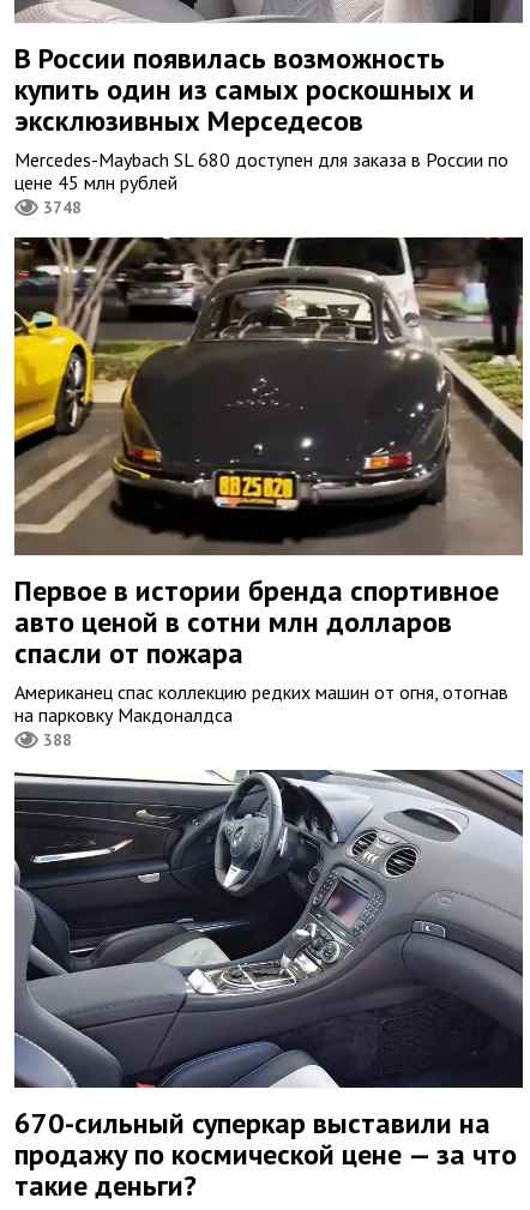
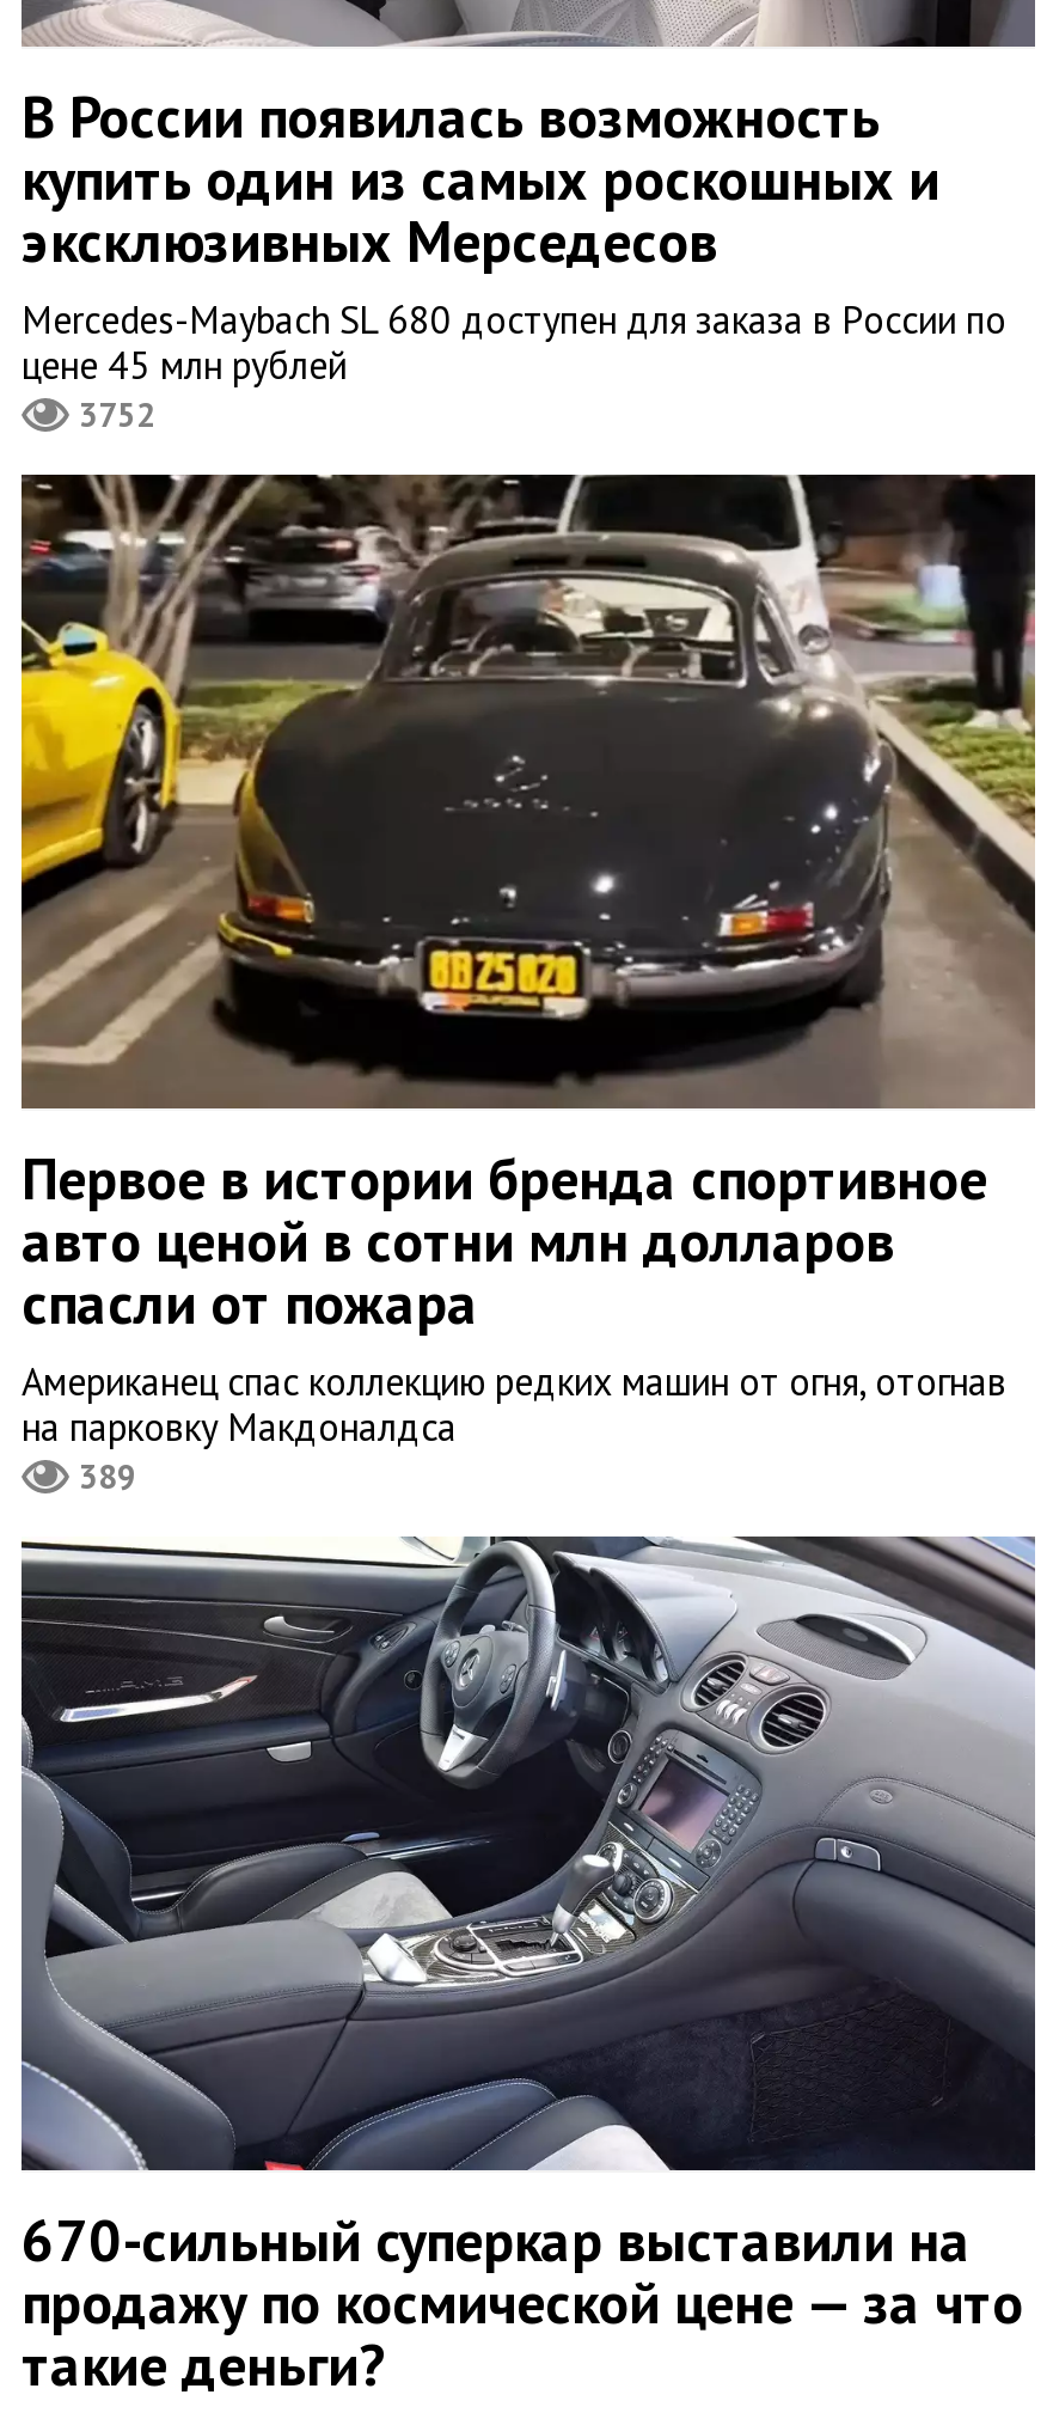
[43,197,82,219] 3748 -> [79,393,155,436] 3752
[43,730,72,751] 388 -> [79,1455,136,1498] 389

